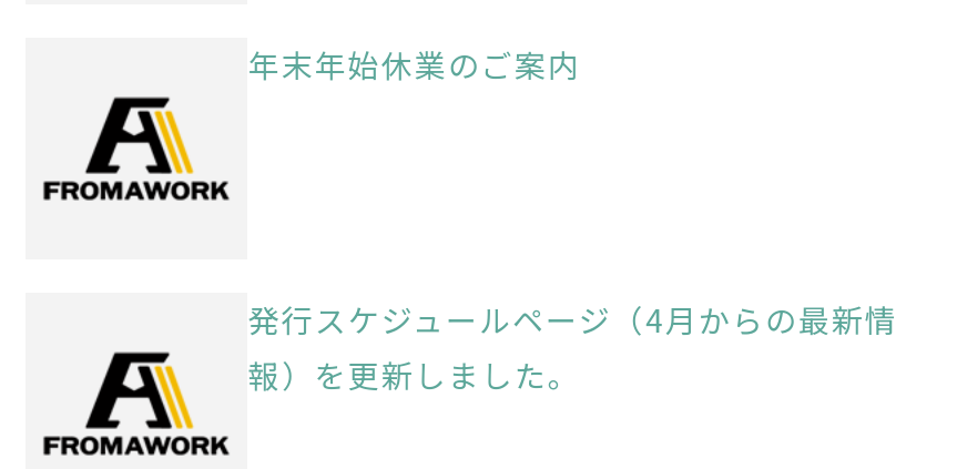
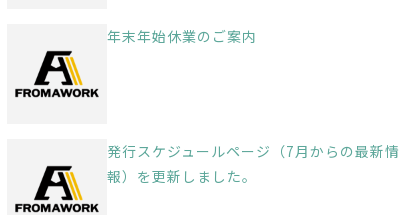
[248,297,898,341] 発行スケジュールページ（4月からの最新情 -> [107,141,400,161] 発行スケジュールページ（7月からの最新情

